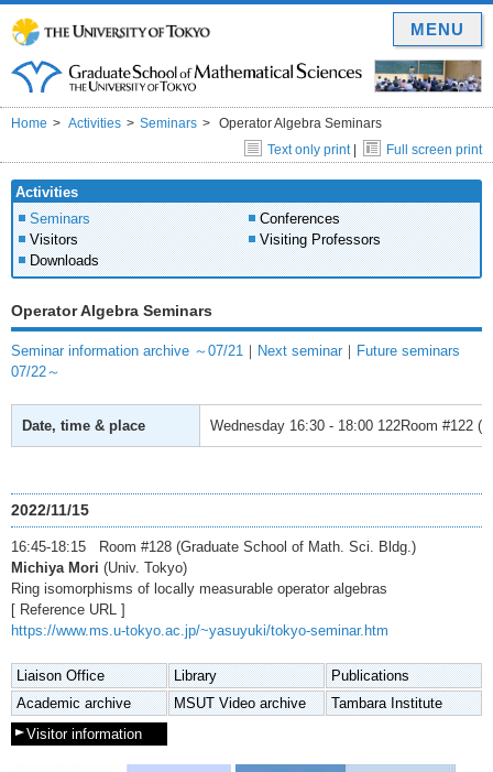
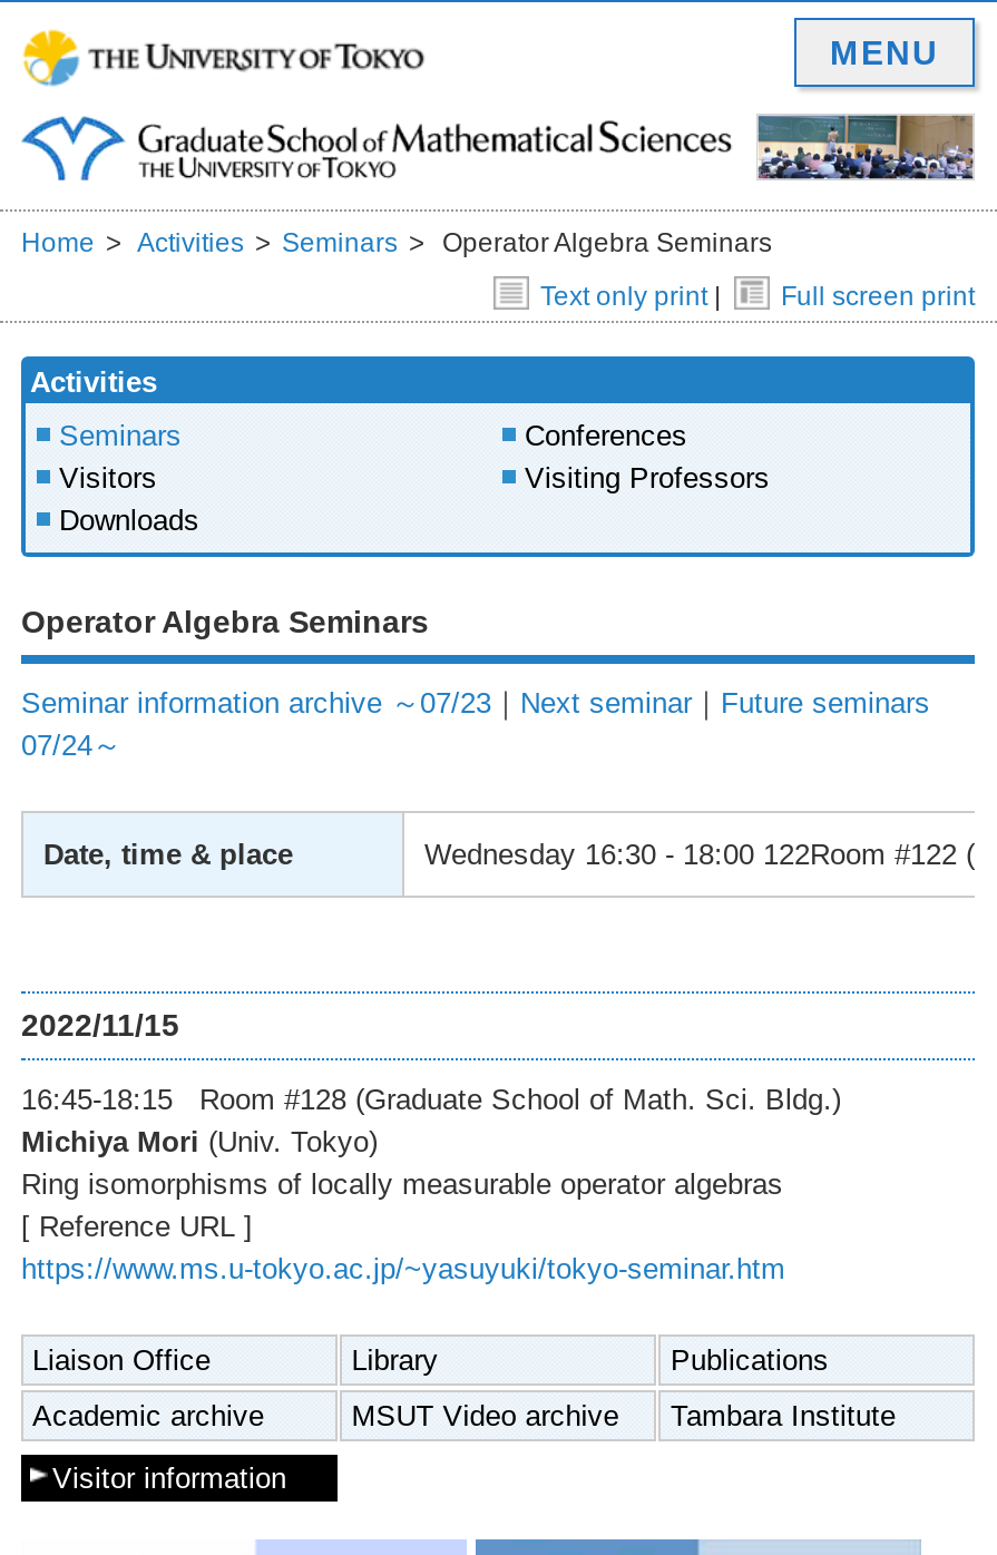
[11,343,460,359] Seminar information archive ～07/21｜Next seminar｜Future seminars -> [21,686,930,720] Seminar information archive ～07/23｜Next seminar｜Future seminars
[11,364,61,380] 07/22～ -> [21,729,121,762] 07/24～

